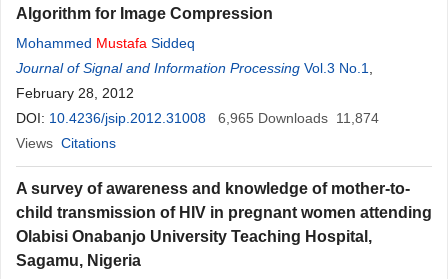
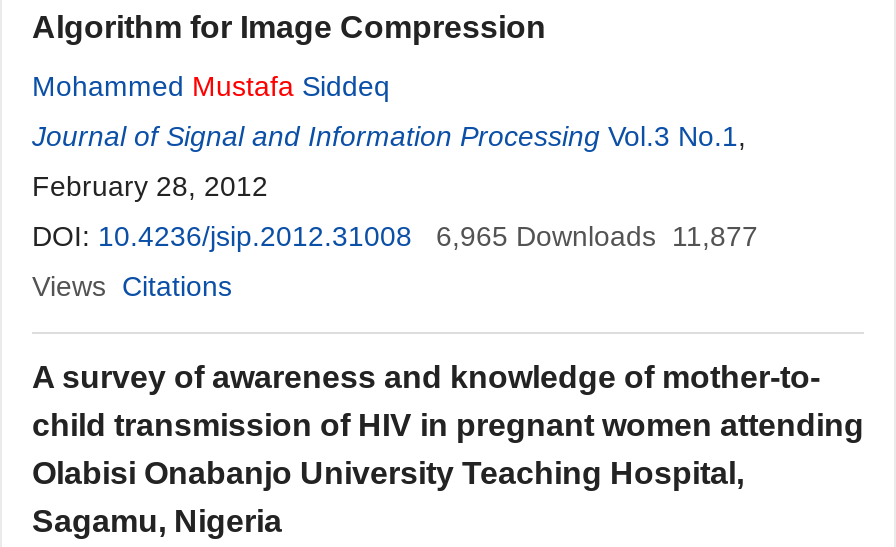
[16,110,379,126] DOI: 10.4236/jsip.2012.31008 6,965 Downloads 11,874 -> [32,220,758,252] DOI: 10.4236/jsip.2012.31008 6,965 Downloads 11,877

